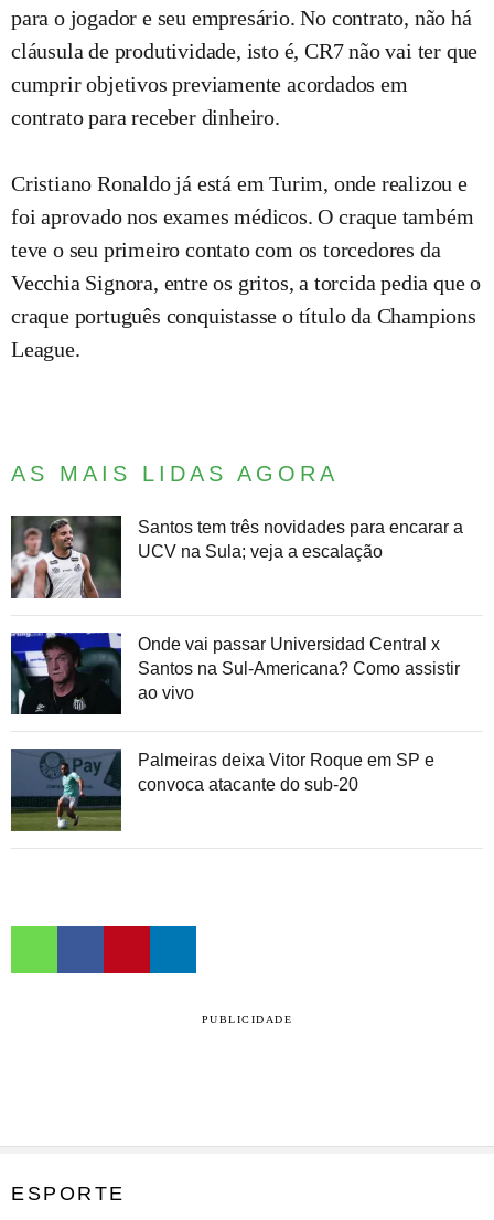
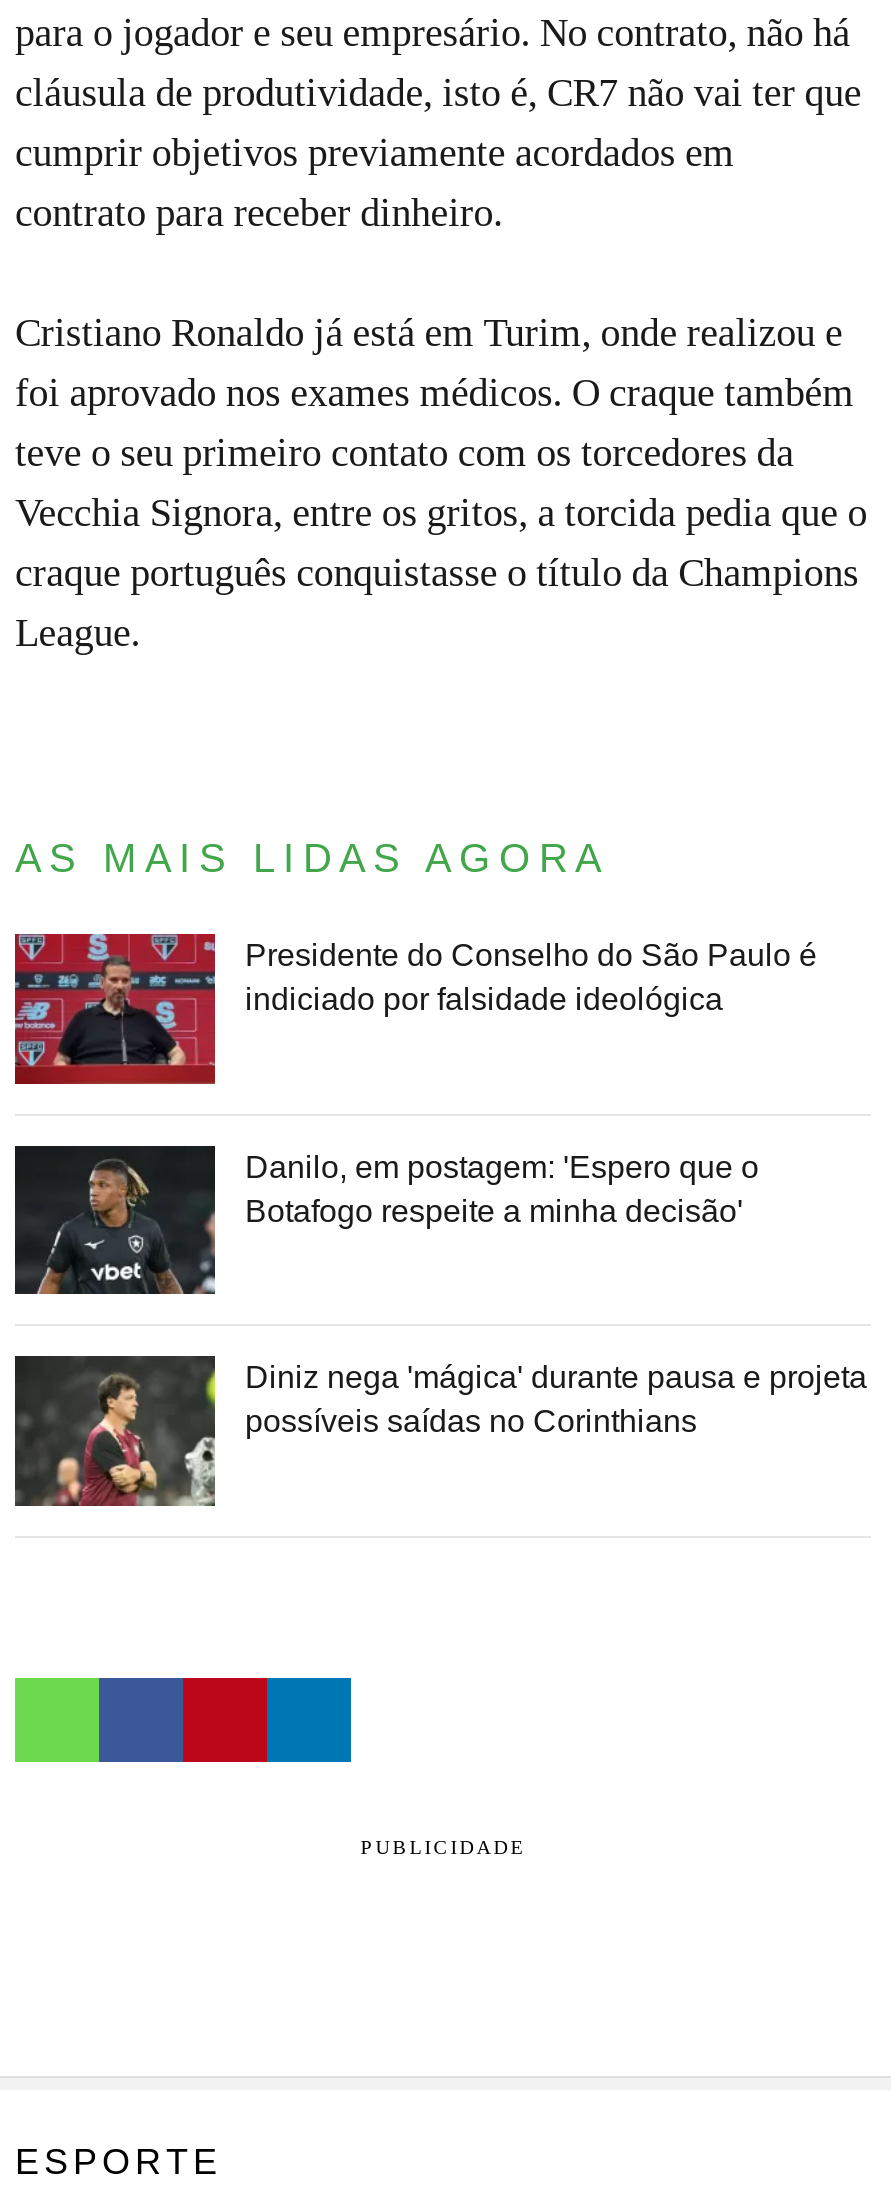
[10,514,463,600] [image] | Santos tem três novidades para encarar a | UCV na Sula; veja a escalação -> [13,932,817,1086] [image] | Presidente do Conselho do São Paulo é | indiciado por falsidade ideológica
[10,632,460,715] [image] | Onde vai passar Universidad Central x | Santos na Sul-Americana? Como assistir | ao vivo -> [13,1144,759,1296] [image] | Danilo, em postagem: 'Espero que o | Botafogo respeite a minha decisão'
[11,749,434,831] [image] | Palmeiras deixa Vitor Roque em SP e | convoca atacante do sub-20 -> [15,1356,867,1506] [image] | Diniz nega 'mágica' durante pausa e projeta | possíveis saídas no Corinthians

